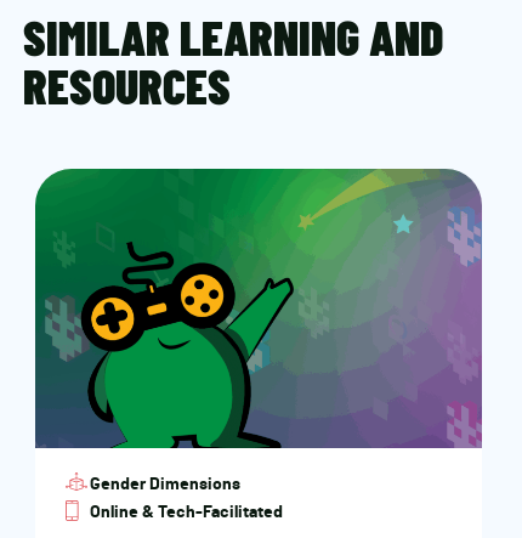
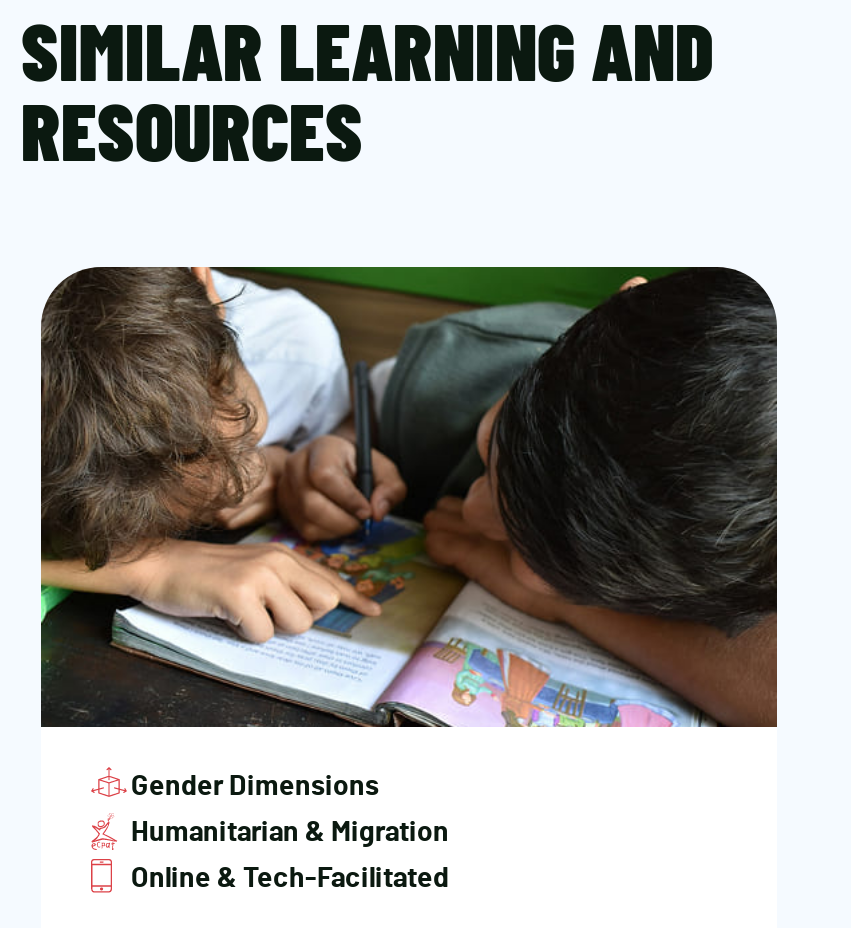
[34,168,483,449] [image] -> [39,265,779,729] [image]
none -> [131,819,449,847] Humanitarian & Migration

